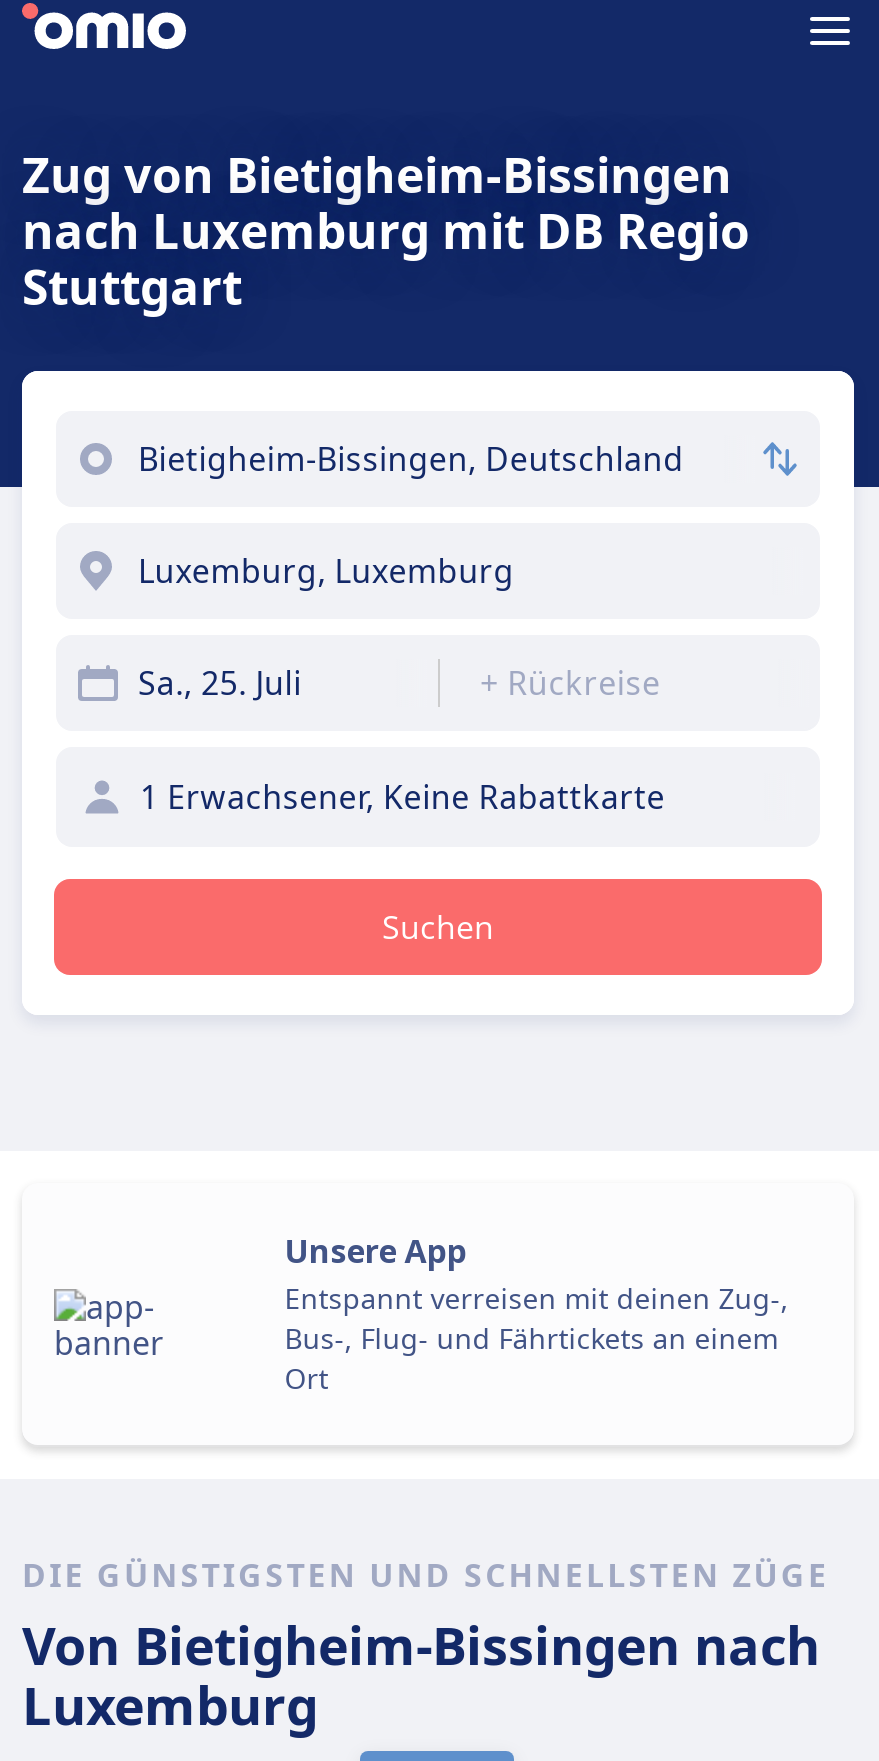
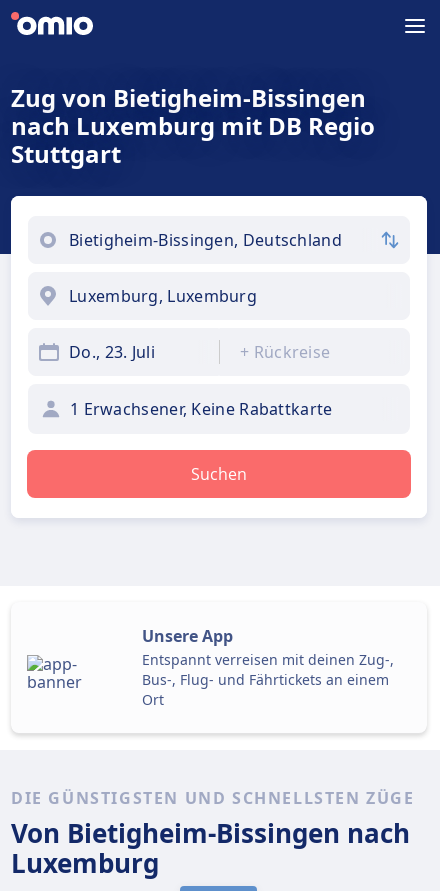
[138,661,302,705] Sa., 25. Juli -> [69,341,155,363] Do., 23. Juli

